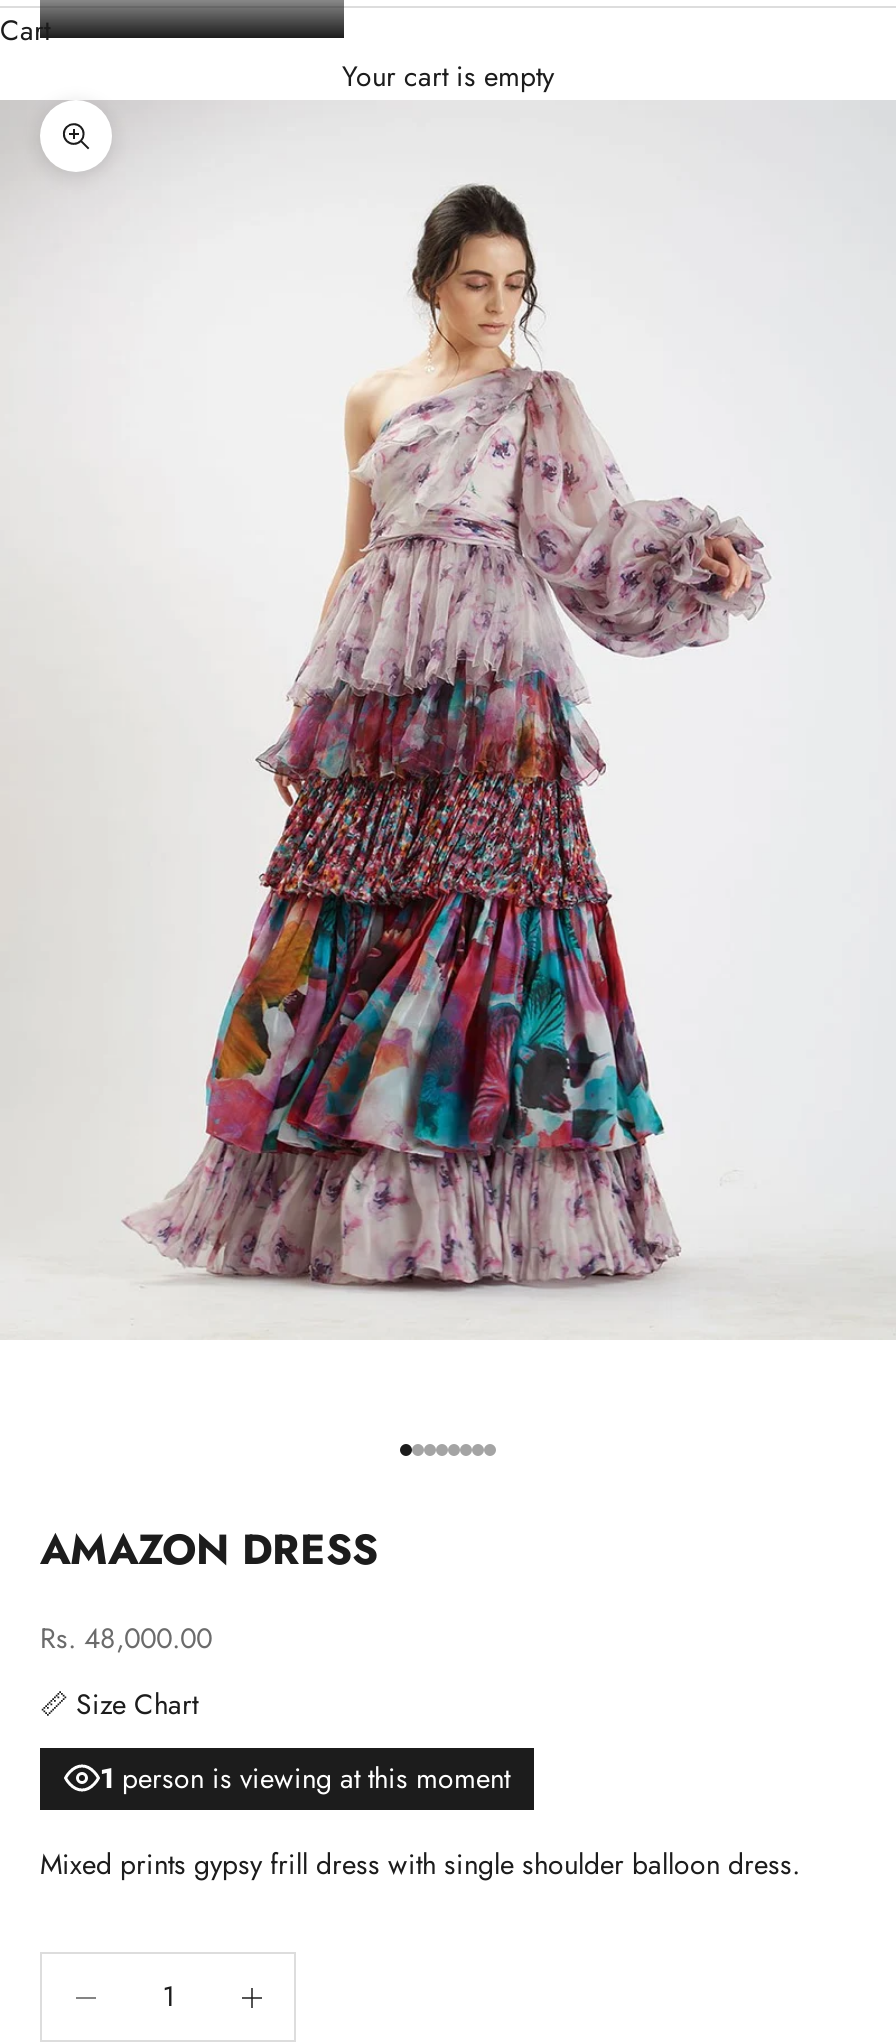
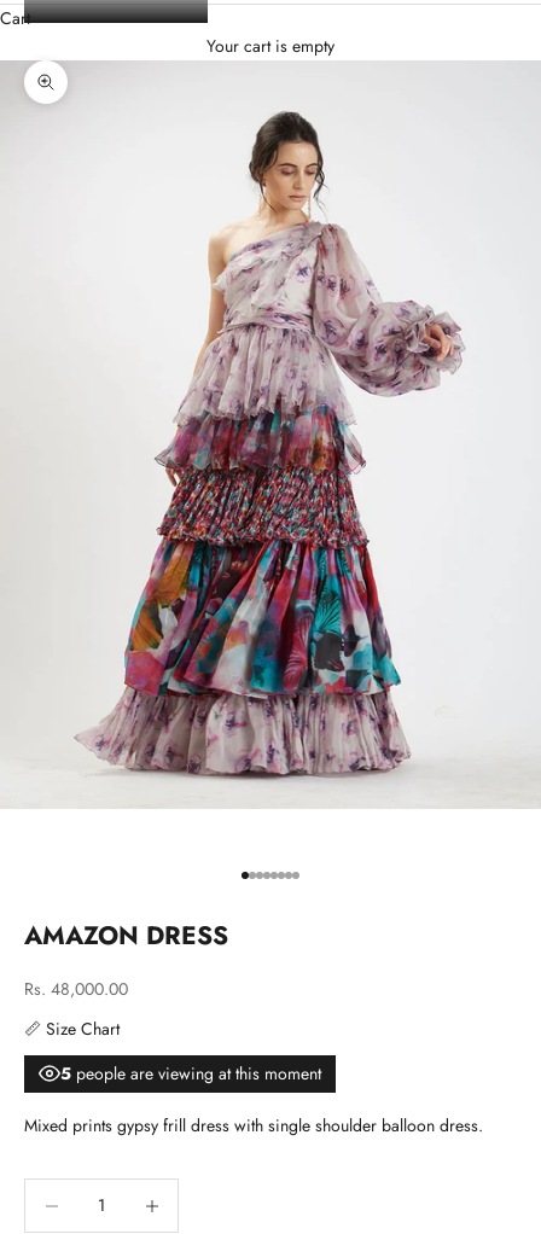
[100,1757,510,1797] 1 person is viewing at this moment -> [60,1061,321,1085] 5 people are viewing at this moment

